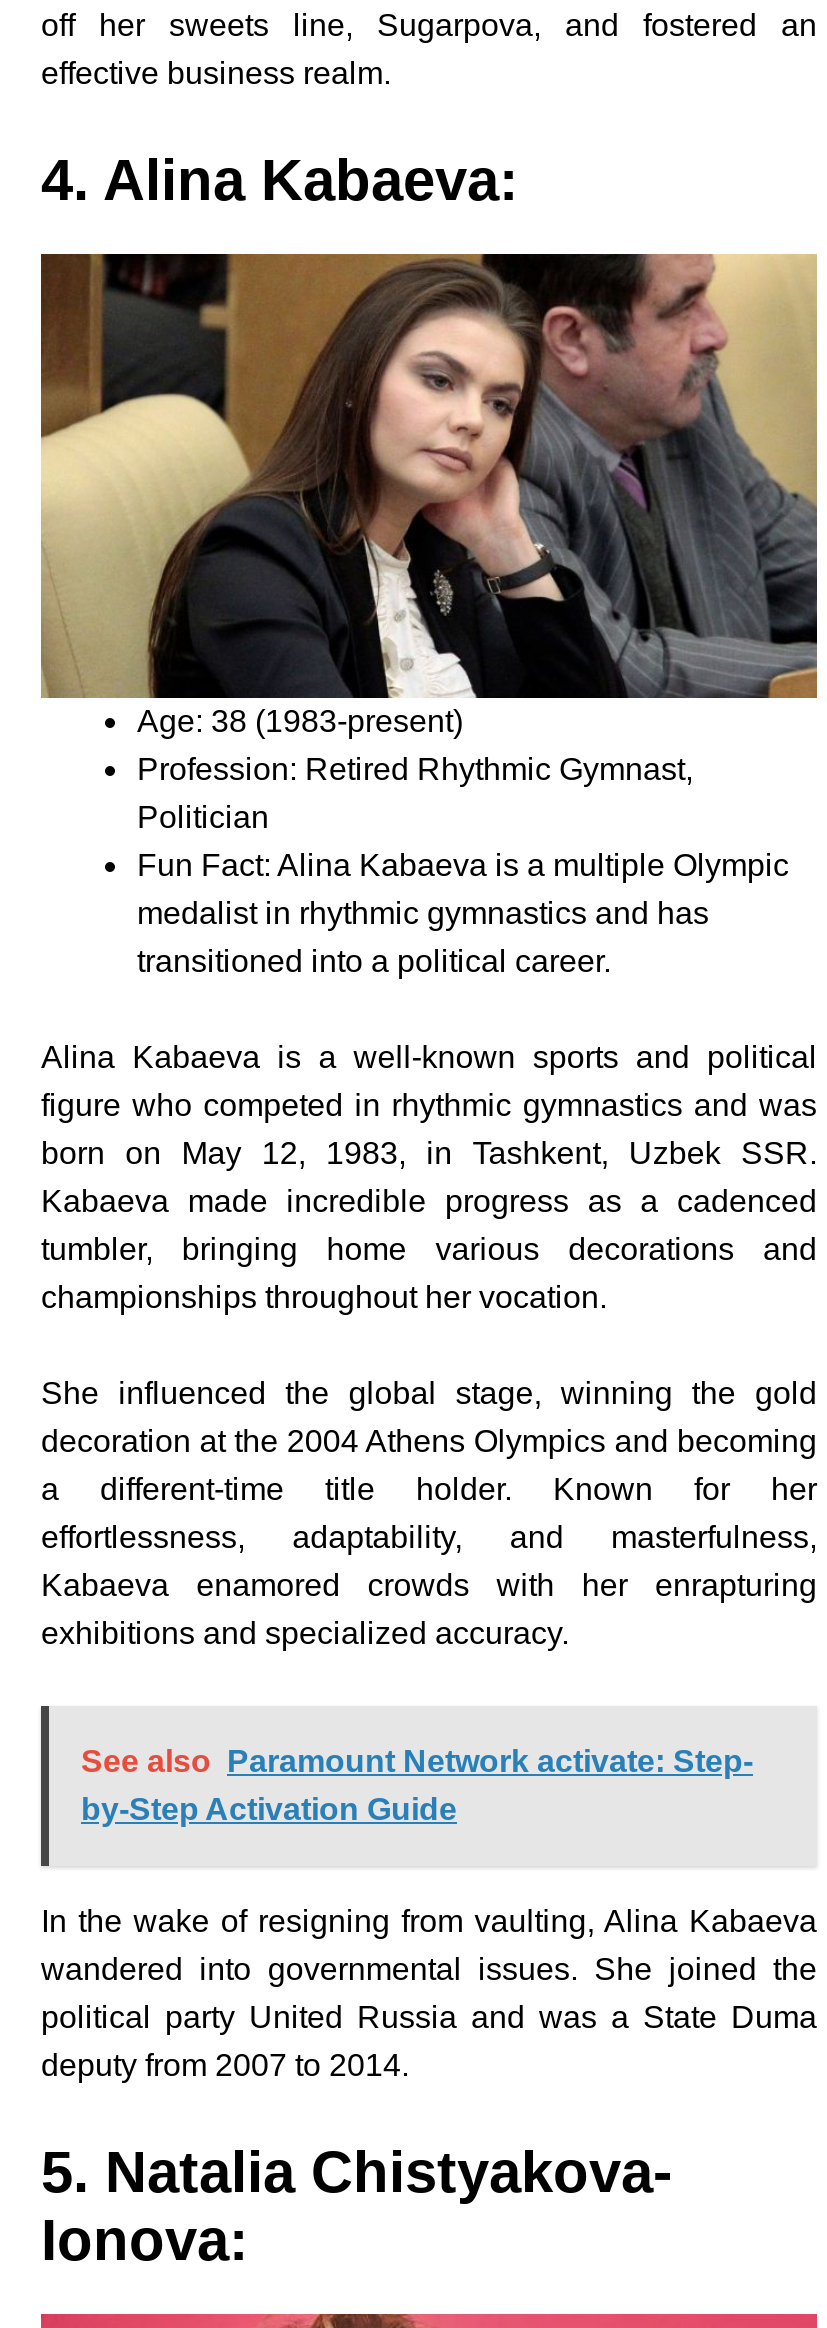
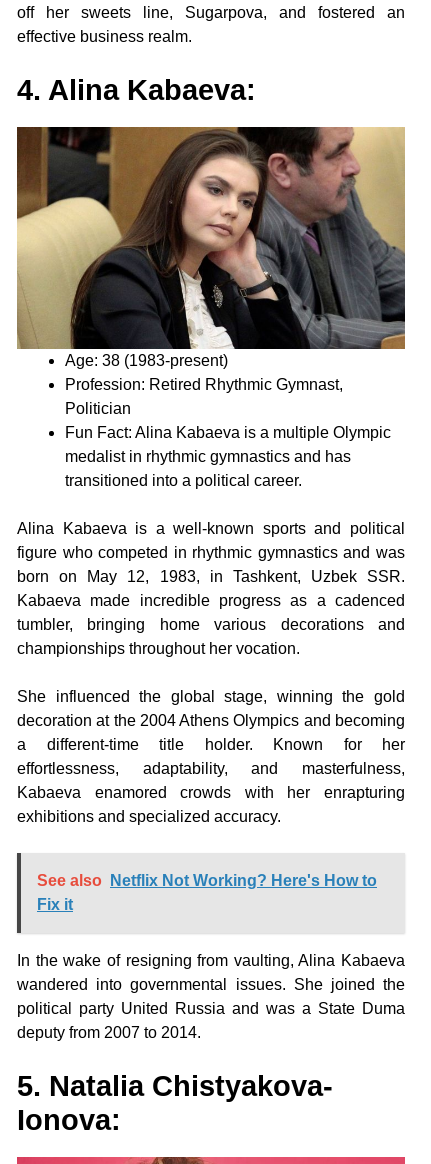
[81,1744,753,1826] See also Paramount Network activate: Step- | by-Step Activation Guide -> [37,872,377,913] See also Netflix Not Working? Here's How to | Fix it

